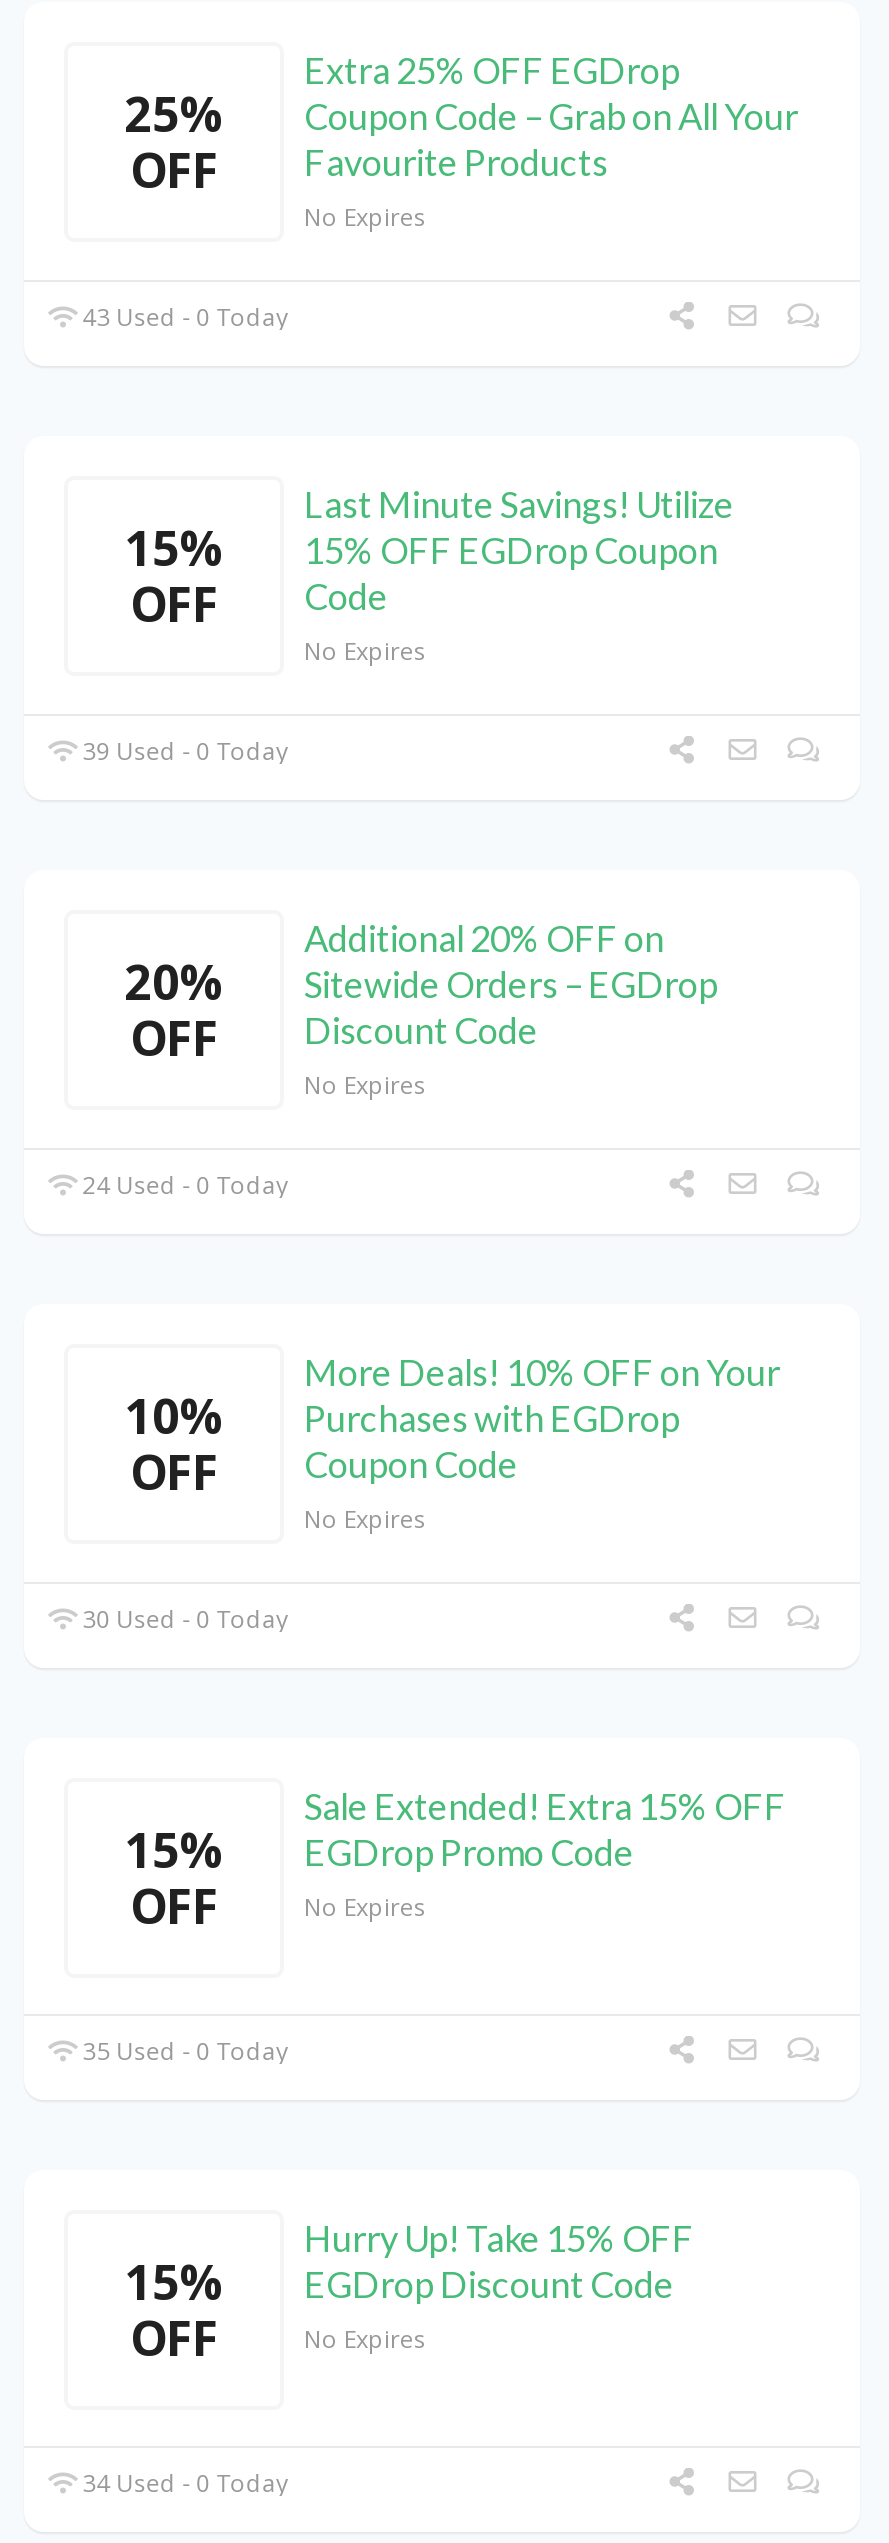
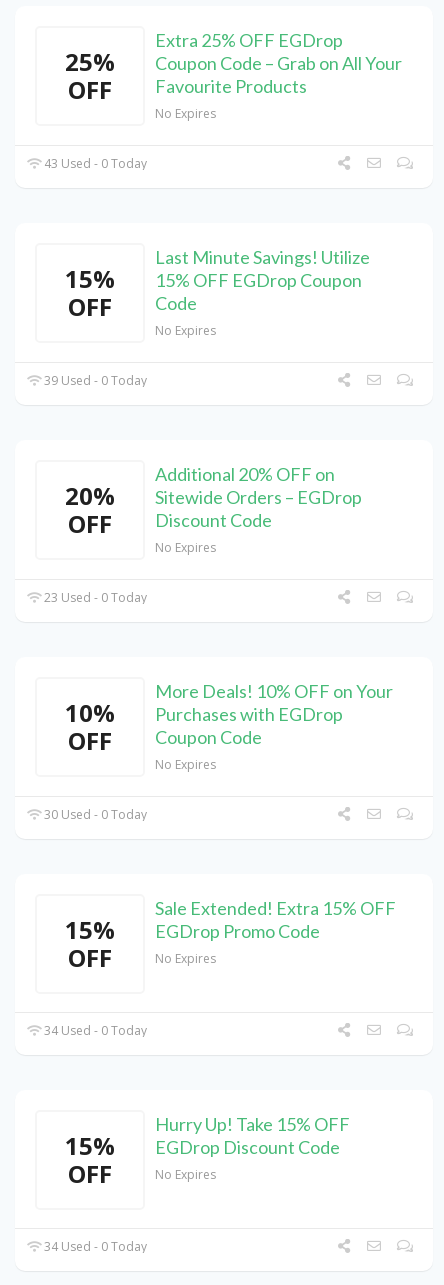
[76,1168,288,1202] 24 Used - 0 Today -> [41,589,147,606] 23 Used - 0 Today
[76,2034,288,2068] 35 Used - 0 Today -> [41,1022,147,1039] 34 Used - 0 Today

